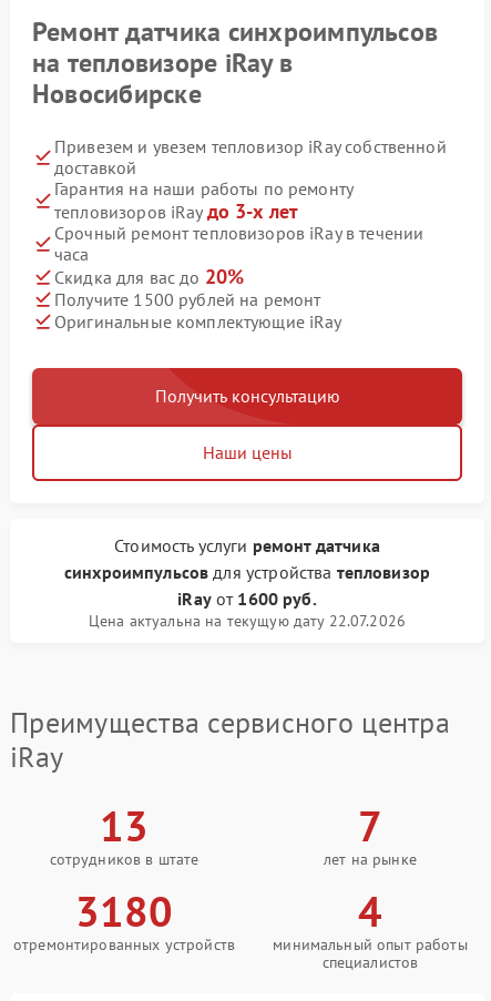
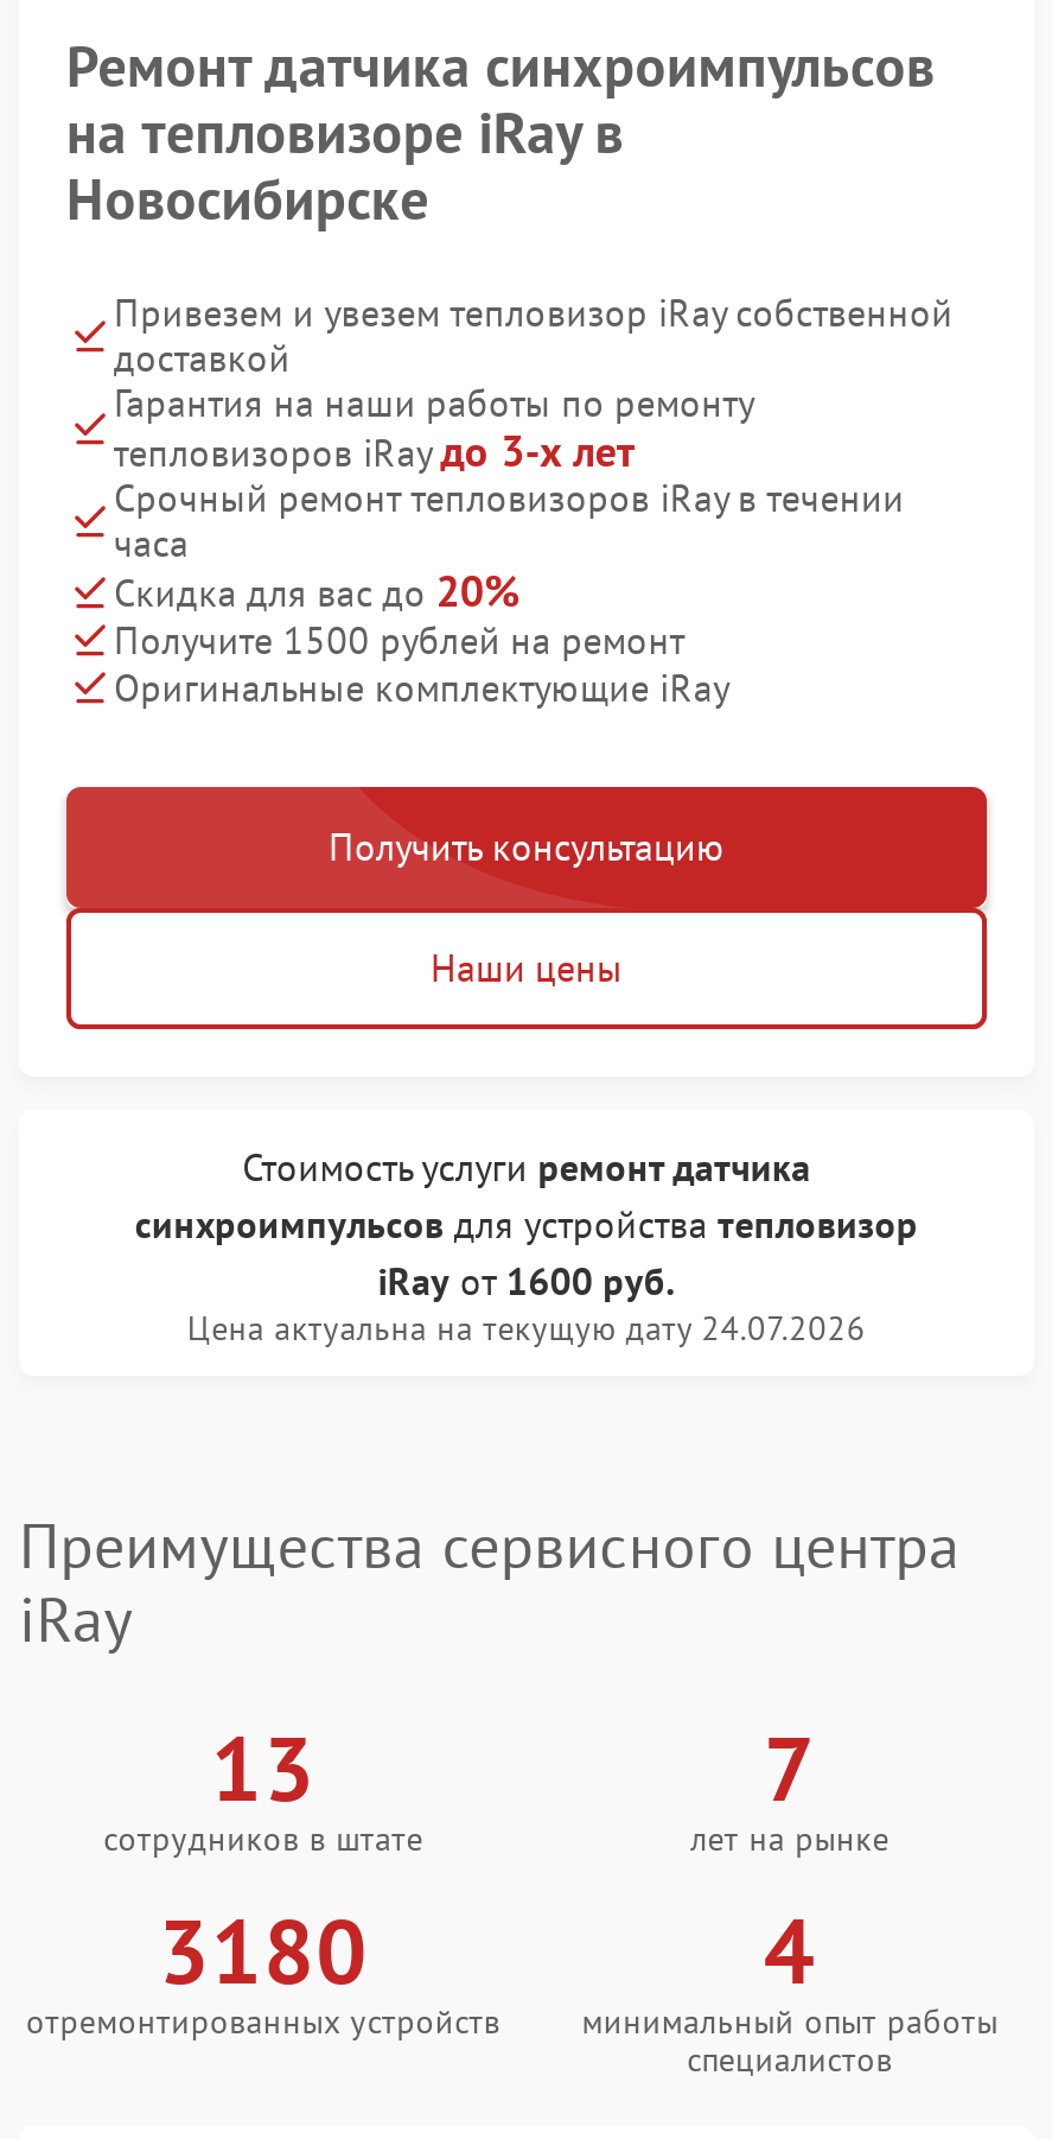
[89,611,406,631] Цена актуальна на текущую дату 22.07.2026 -> [187,1307,866,1350] Цена актуальна на текущую дату 24.07.2026

